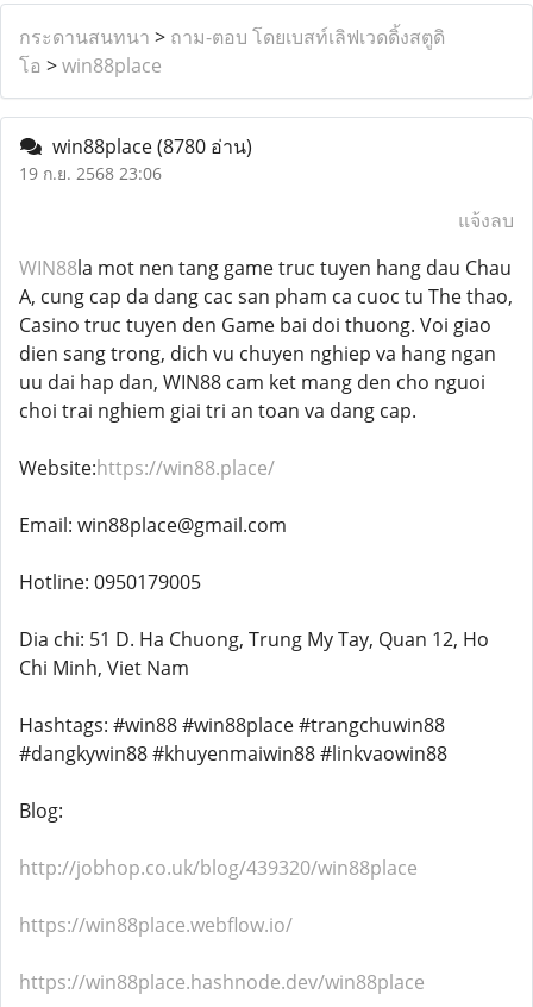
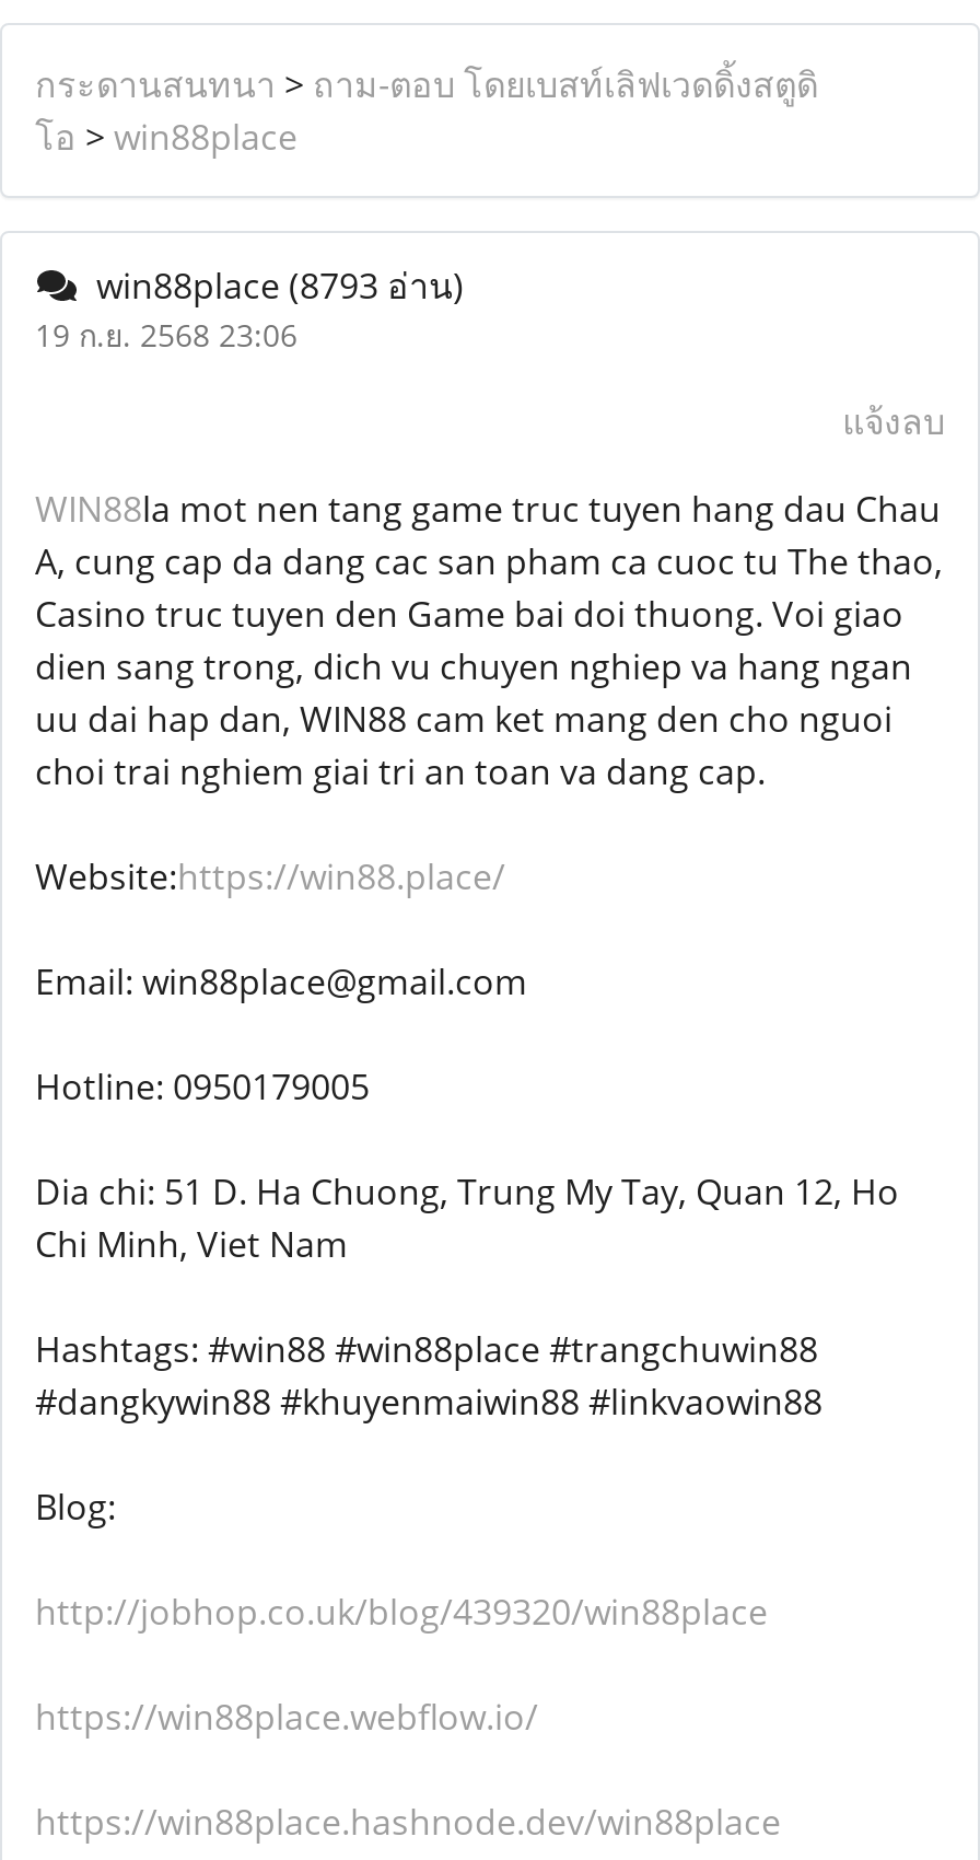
[43,133,252,160] win88place (8780 อ่าน) -> [79,261,464,310] win88place (8793 อ่าน)

